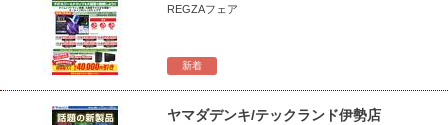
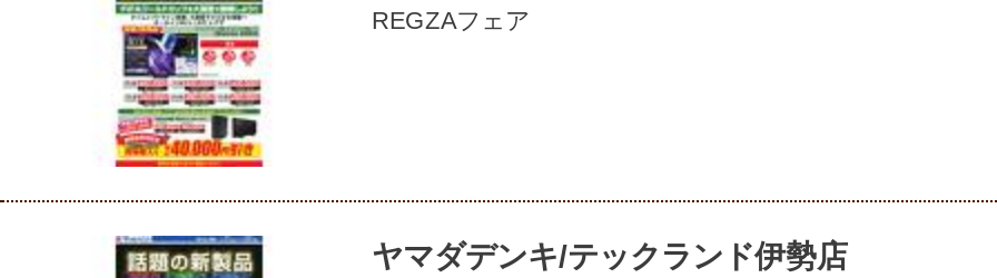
[182,60,202,71] 新着 -> none

